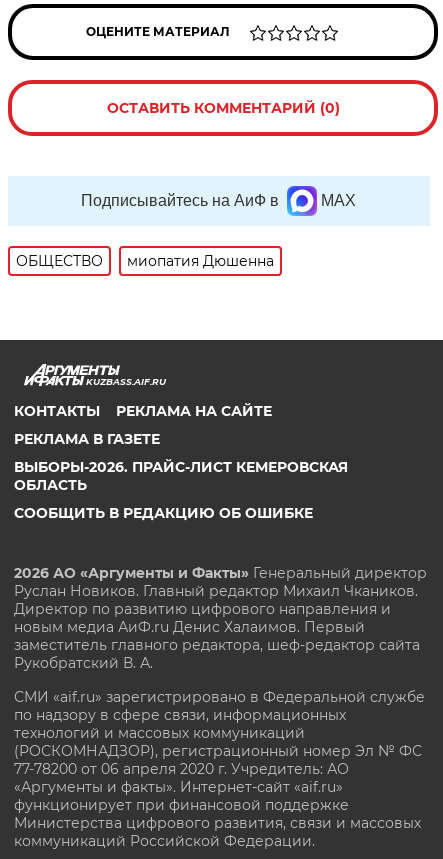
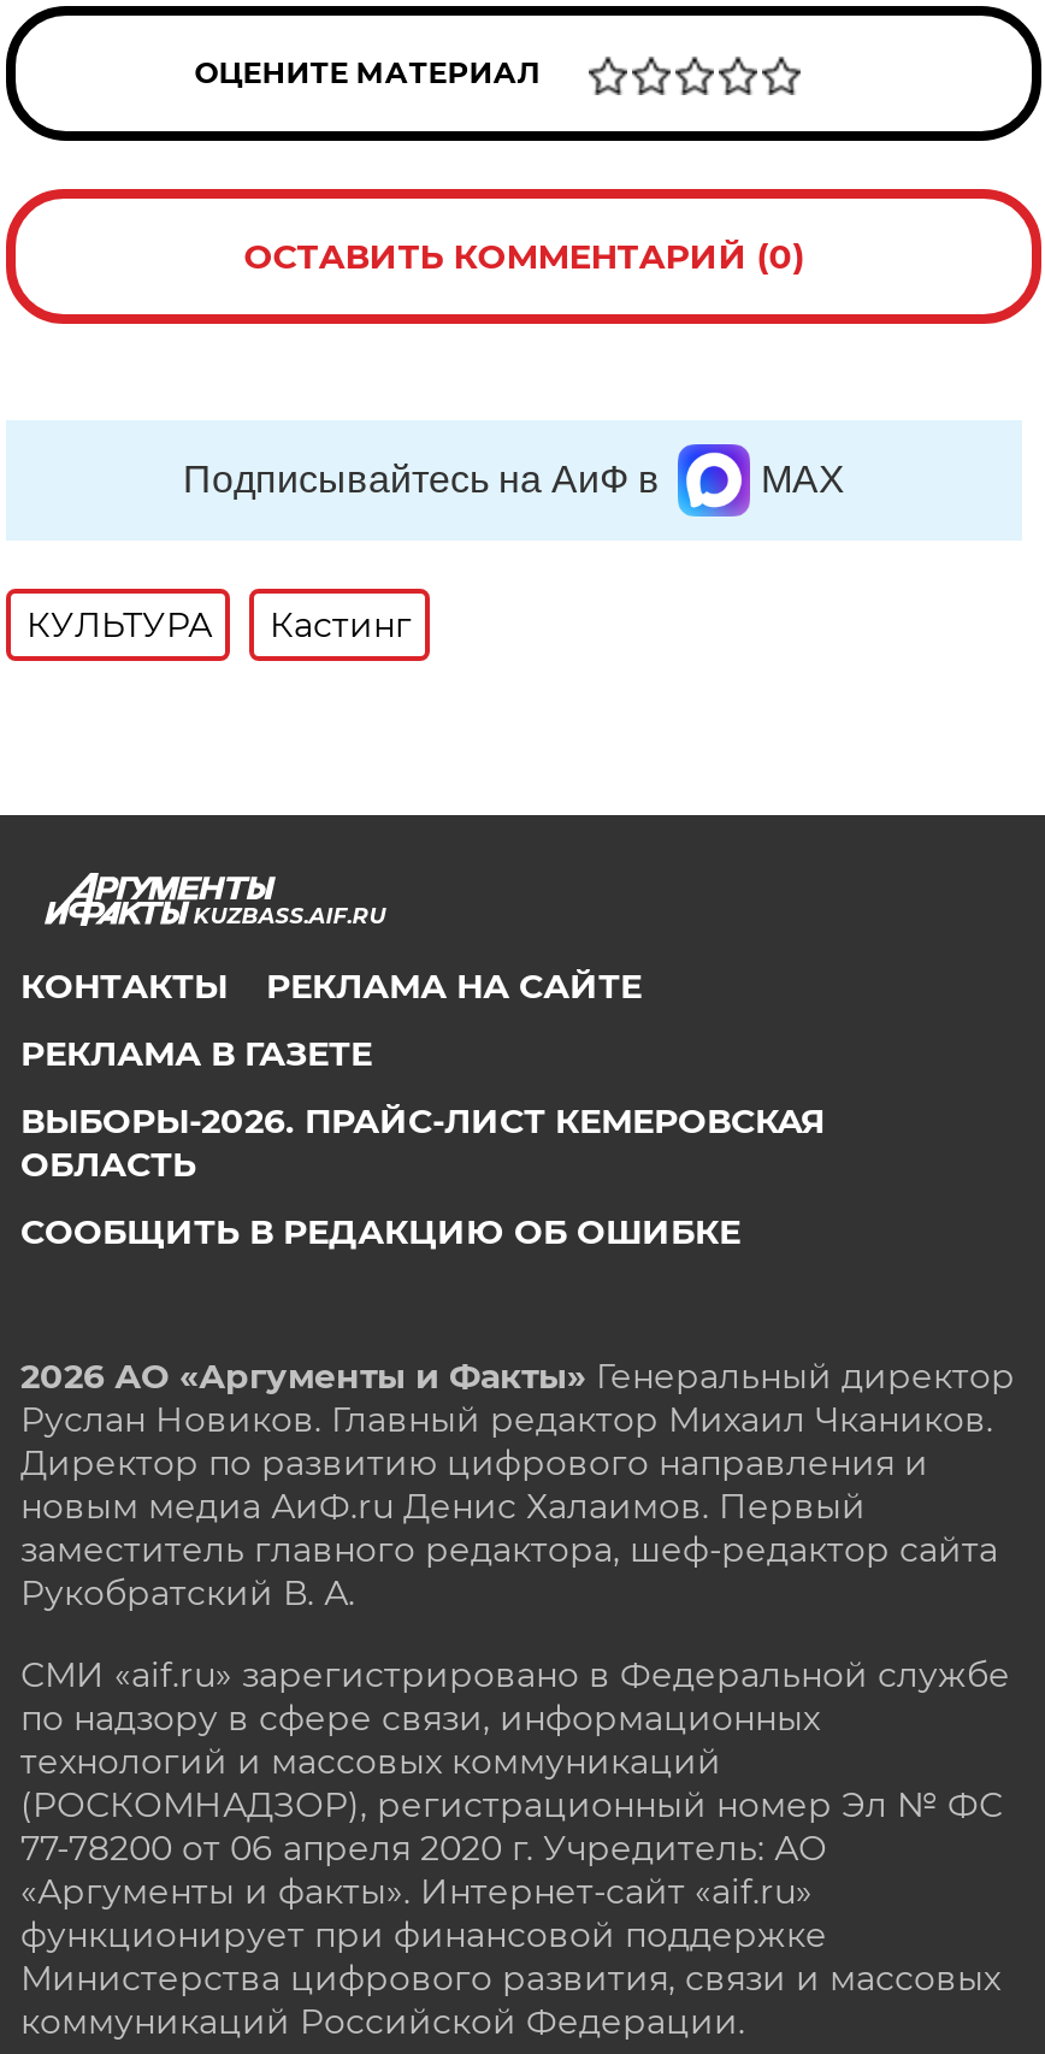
[16,252,274,270] ОБЩЕСТВО | миопатия Дюшенна -> [26,603,411,647] КУЛЬТУРА | Кастинг

